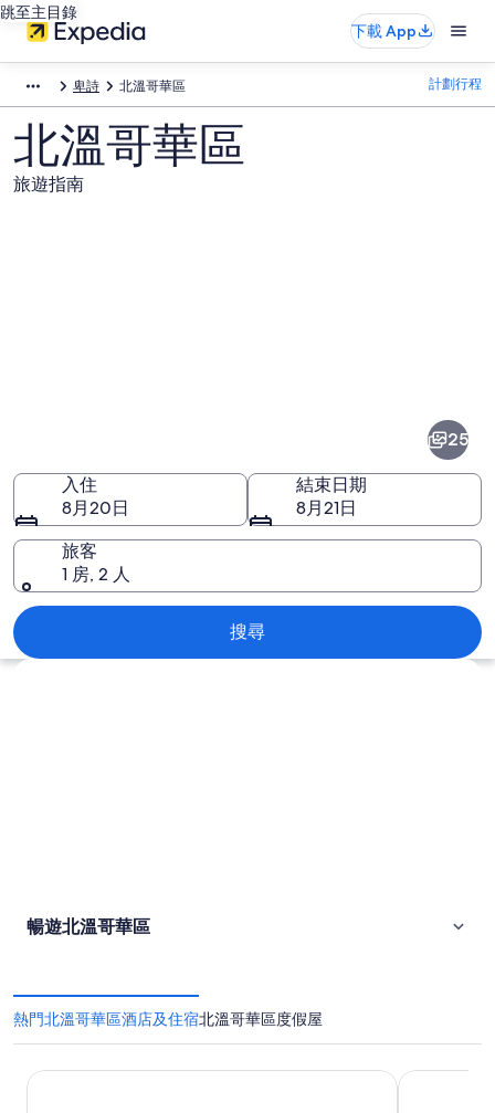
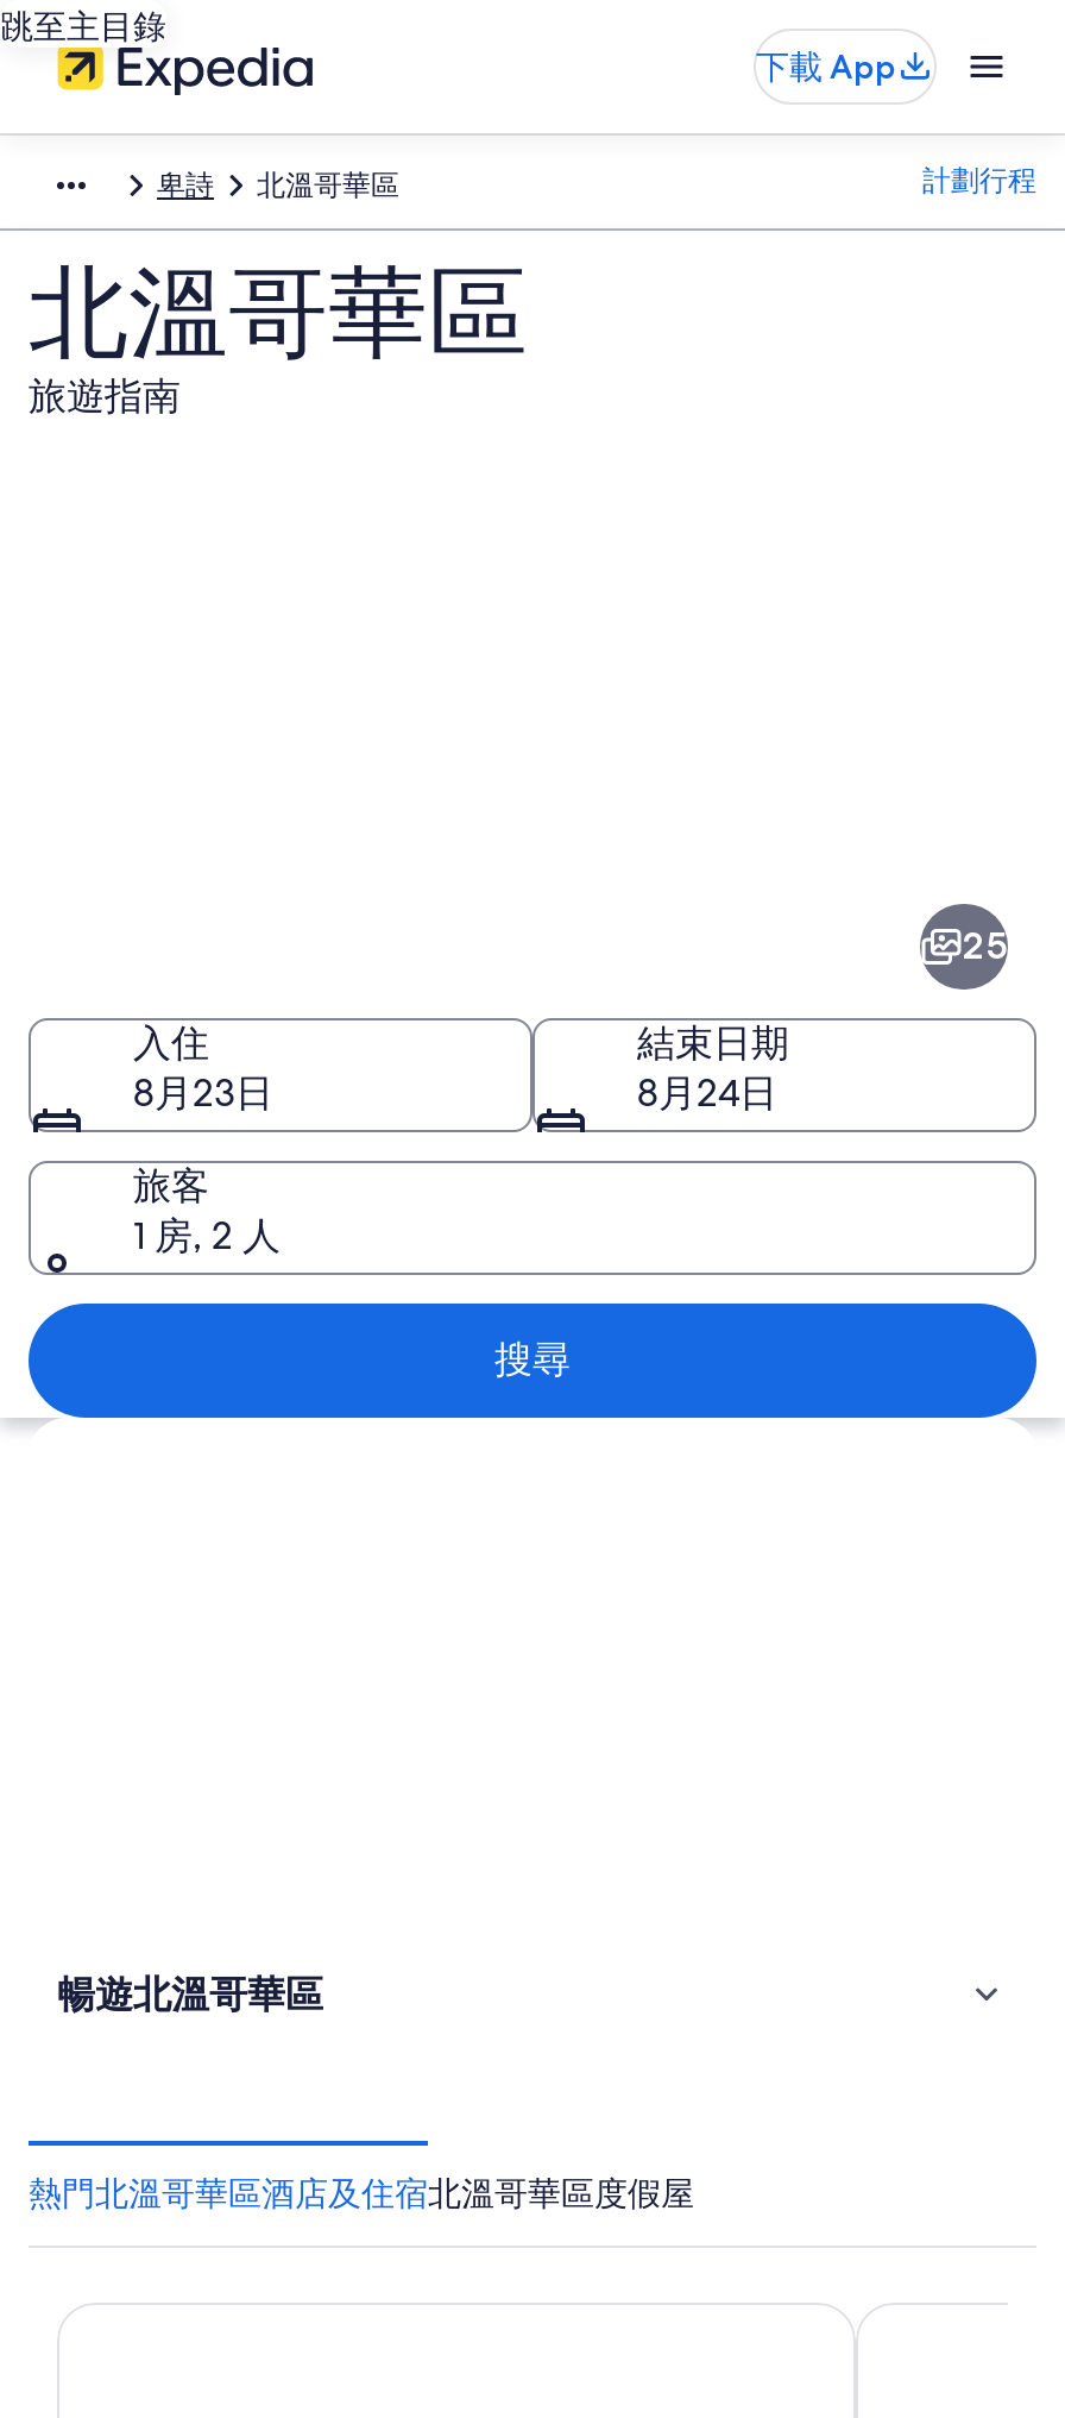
[62,496,129,519] 8月20日 -> [133,1067,273,1117] 8月23日
[296,496,357,519] 8月21日 -> [637,1067,777,1117] 8月24日

